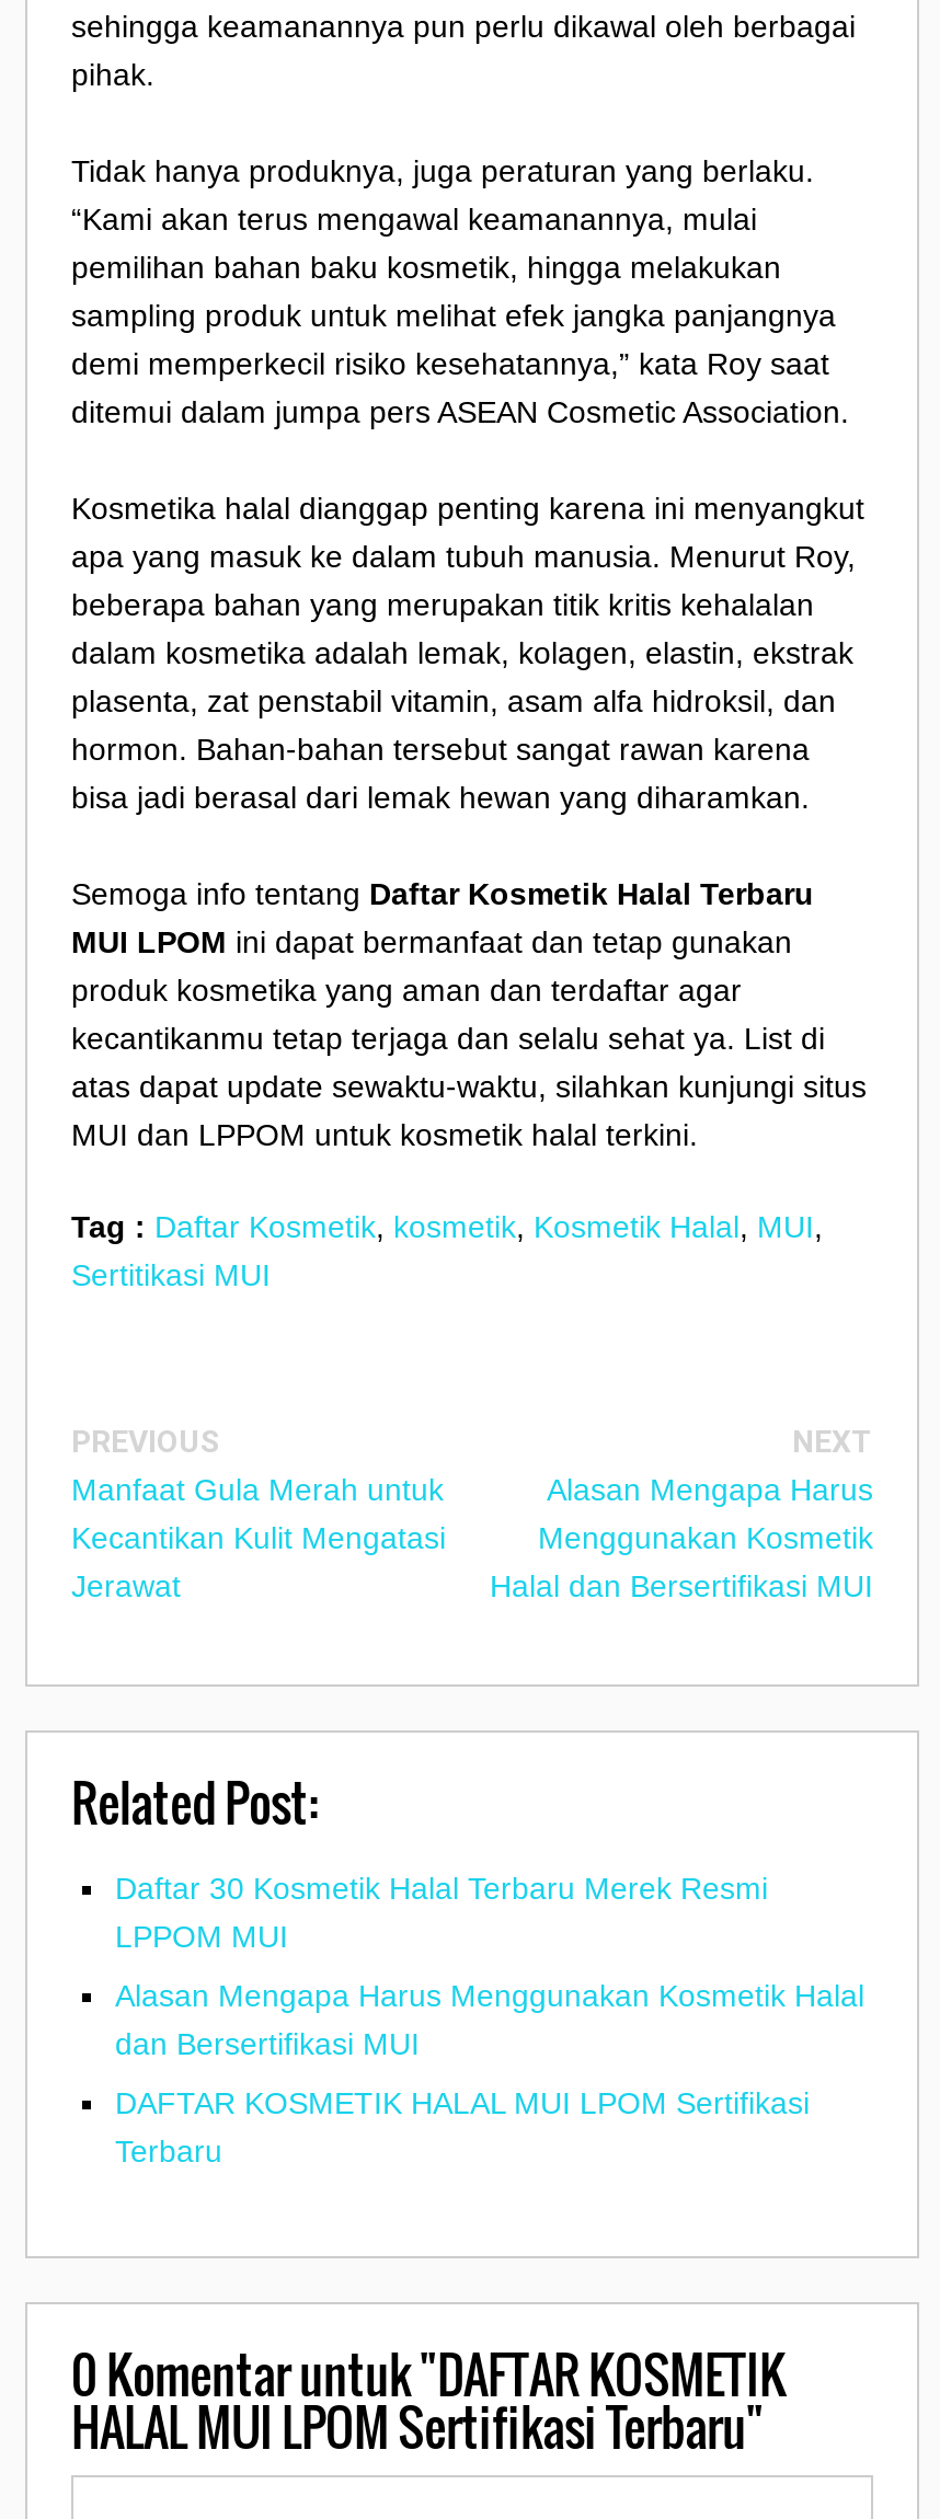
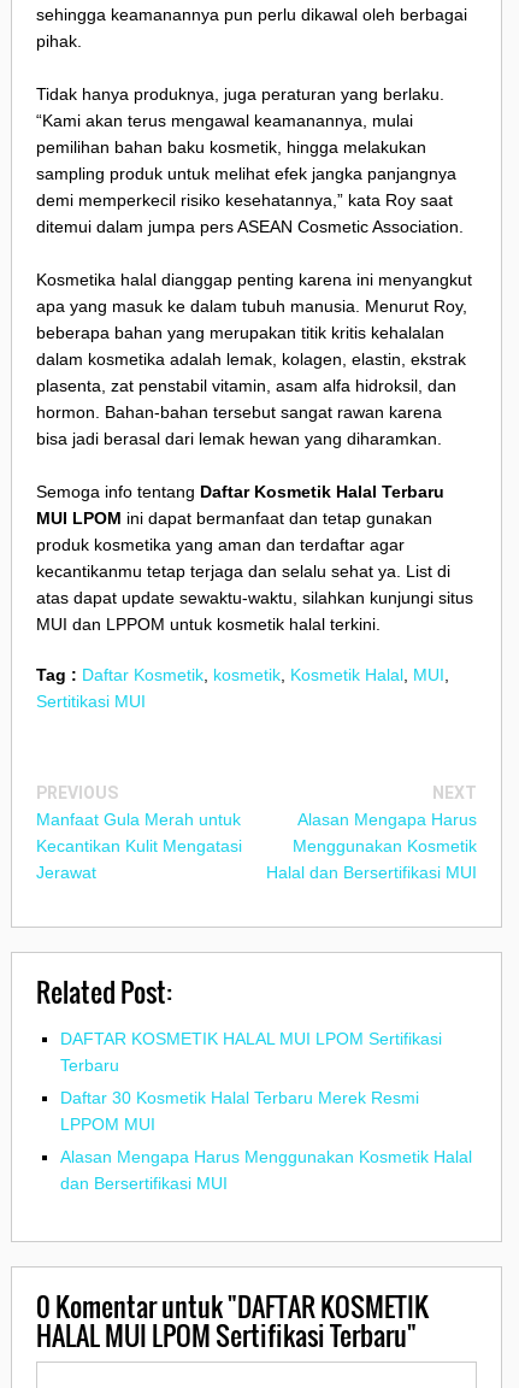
moved [115,1871,864,2062] -> [60,1088,472,1193]: Daftar 30 Kosmetik Halal Terbaru Merek Resmi | LPPOM MUI | Alasan Mengapa Harus Menggunakan Kosmetik Halal | dan Bersertifikasi MUI
moved [115,2086,810,2169] -> [60,1029,442,1075]: DAFTAR KOSMETIK HALAL MUI LPOM Sertifikasi | Terbaru

